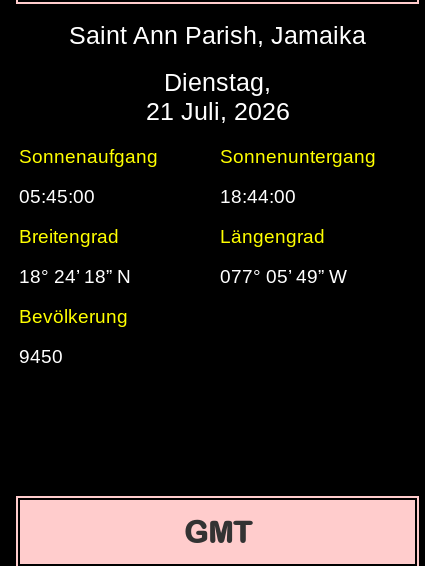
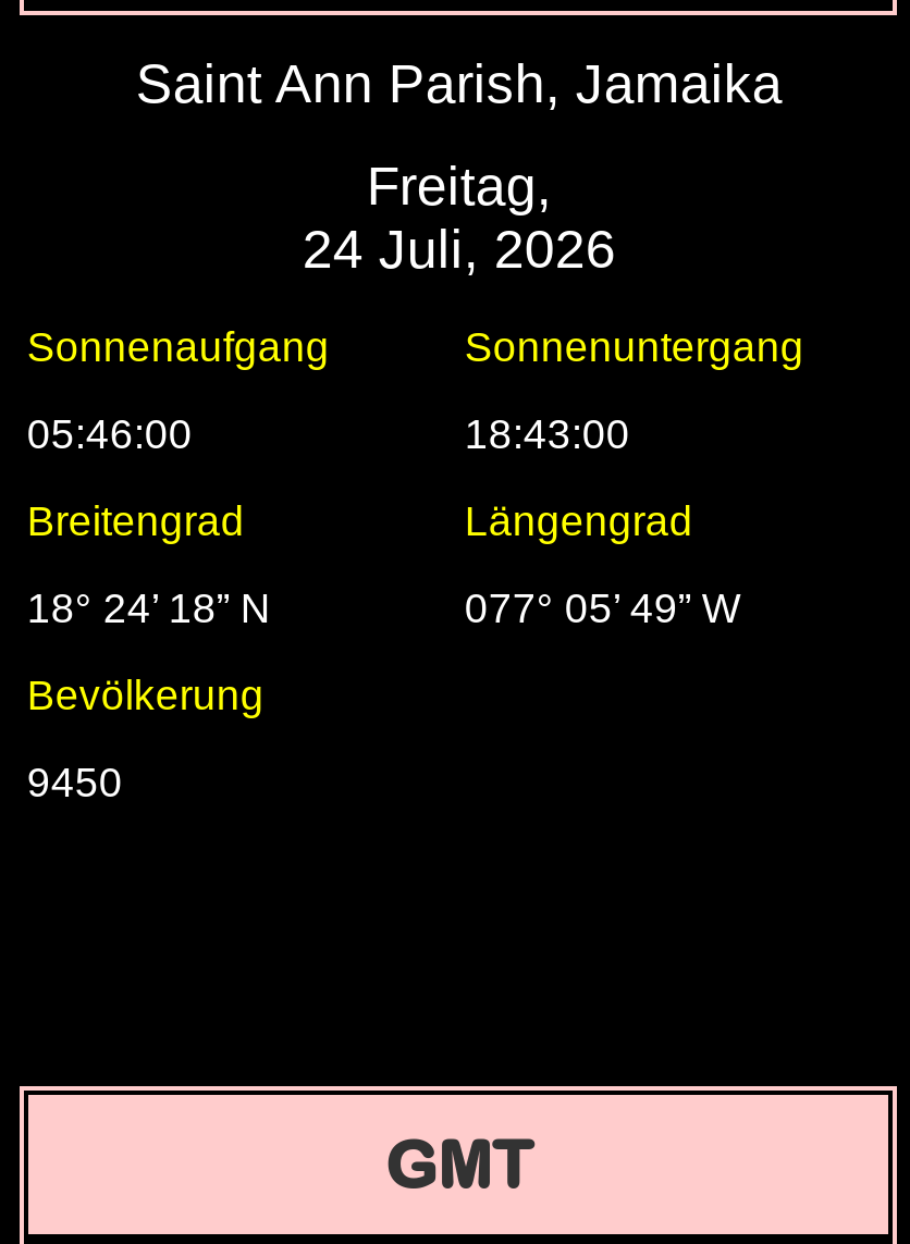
[146,68,290,125] Dienstag, | 21 Juli, 2026 -> [302,155,616,279] Freitag, | 24 Juli, 2026
[19,186,95,207] 05:45:00 -> [27,411,192,457] 05:46:00
[220,186,296,207] 18:44:00 -> [465,411,630,457] 18:43:00

